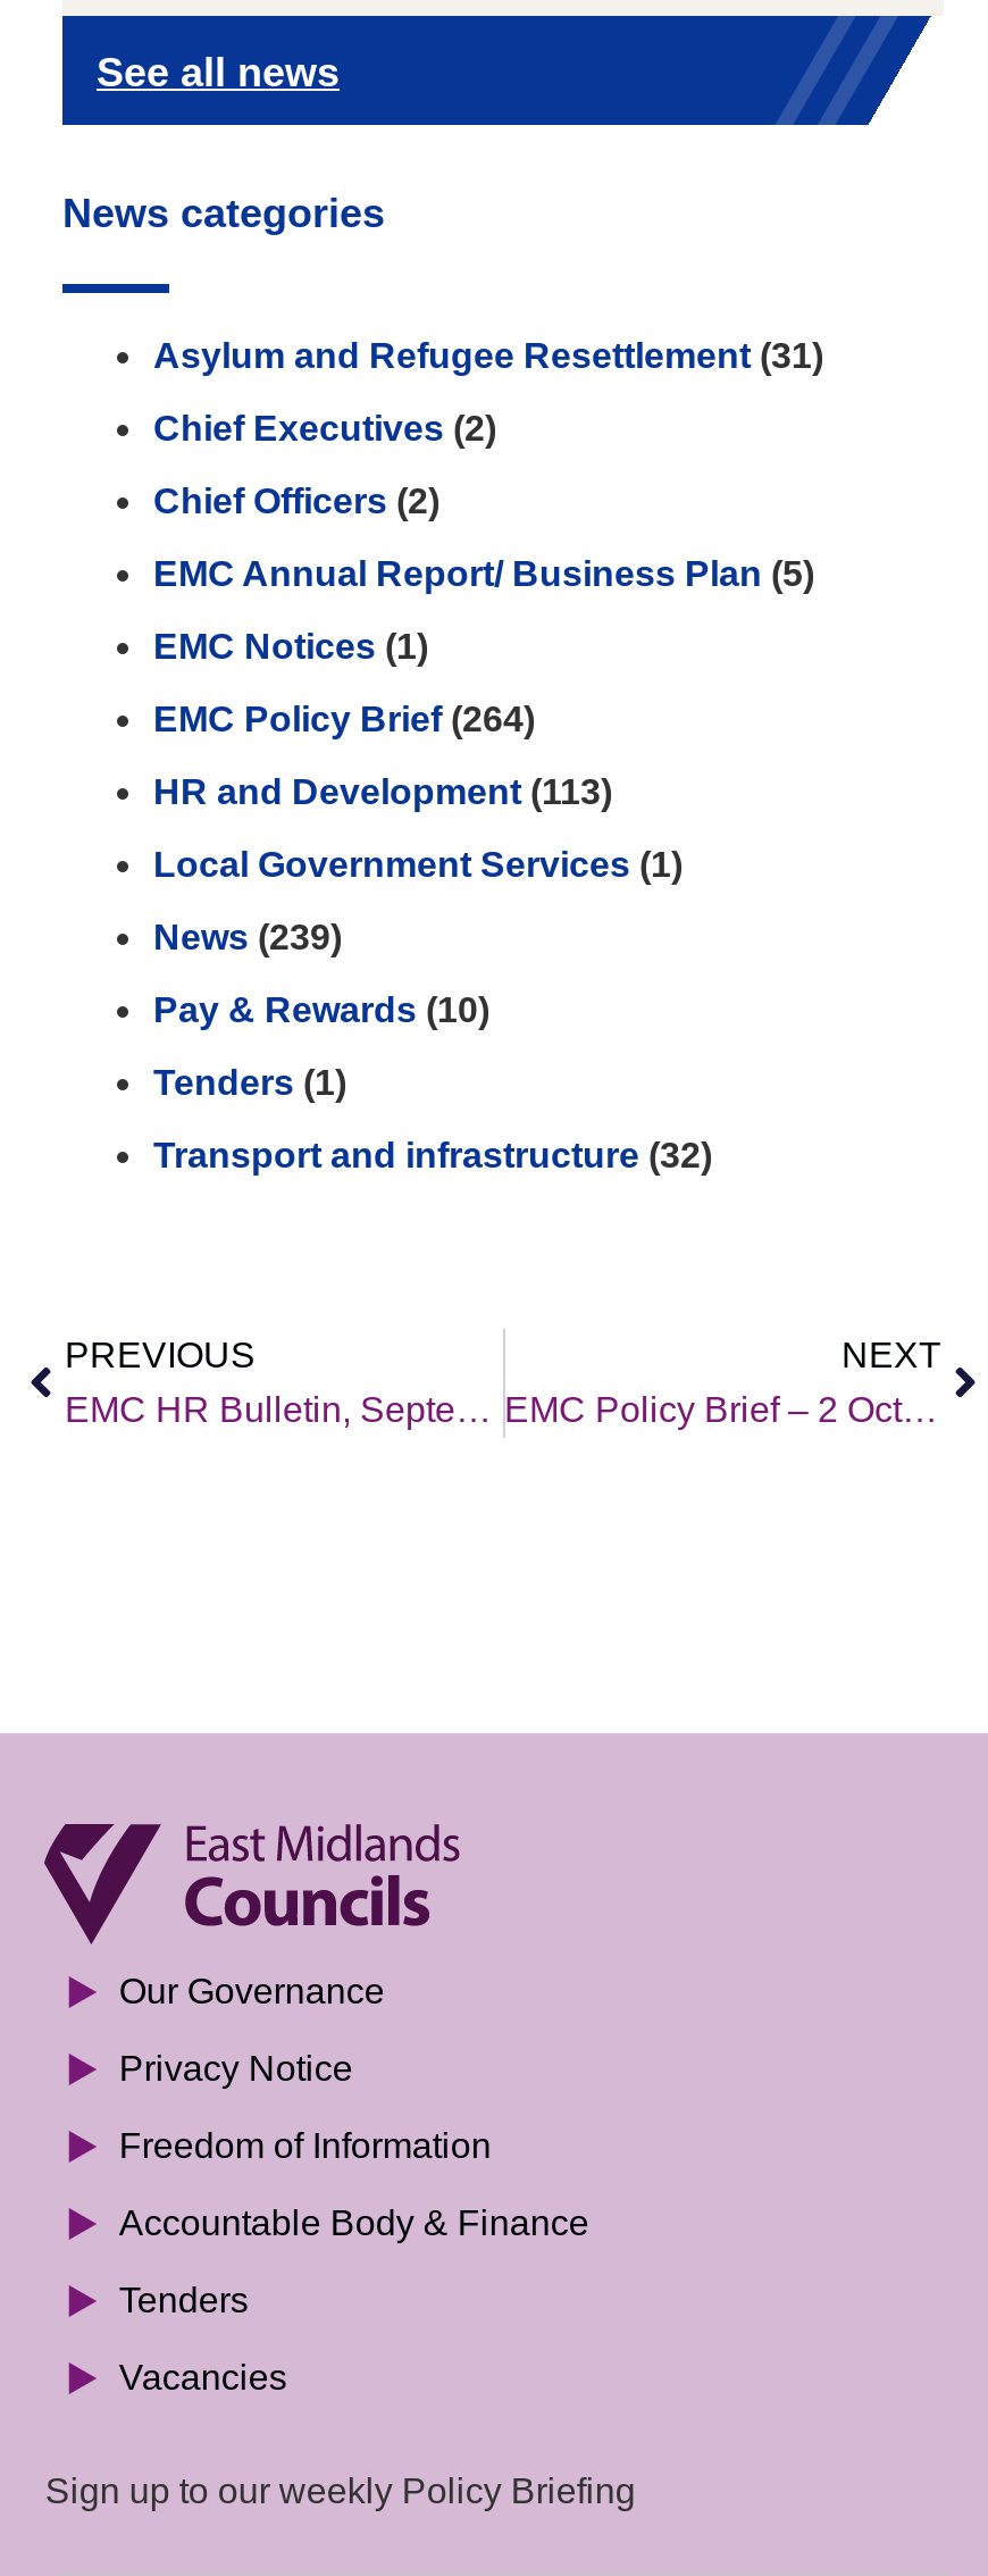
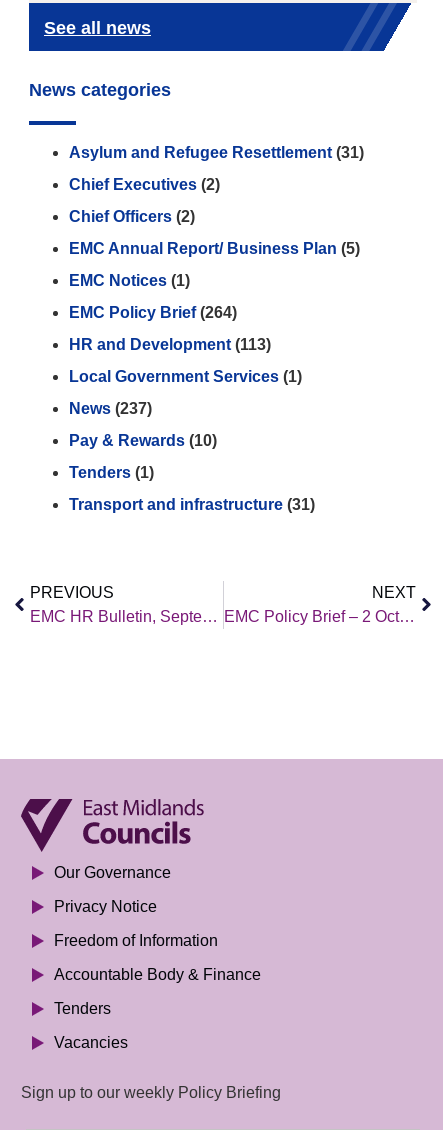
[153,918,342,956] News (239) -> [69,400,152,417] News (237)
[153,1136,712,1174] Transport and infrastructure (32) -> [69,496,315,513] Transport and infrastructure (31)

